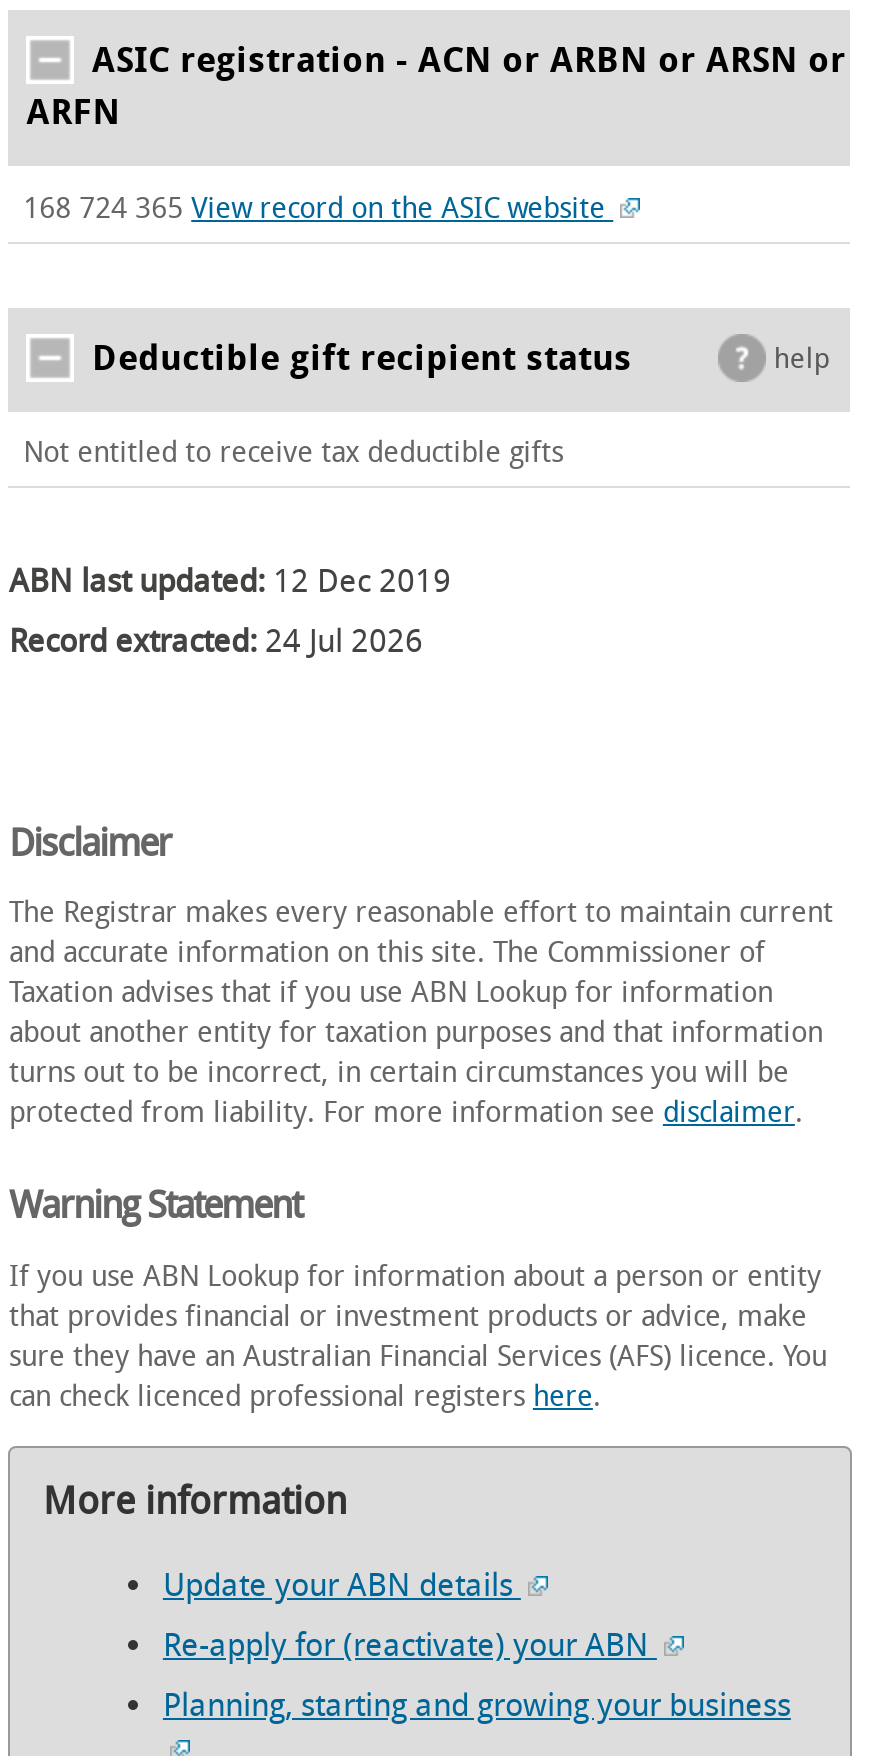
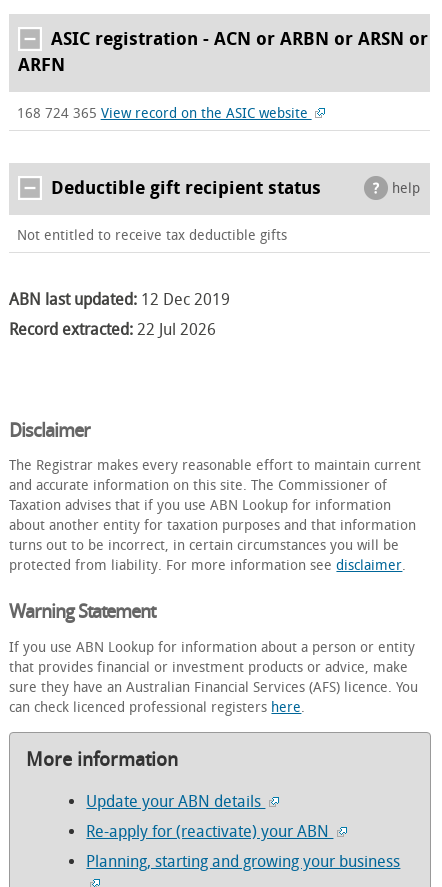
[9,623,423,661] Record extracted: 24 Jul 2026 -> [9,320,216,339] Record extracted: 22 Jul 2026

